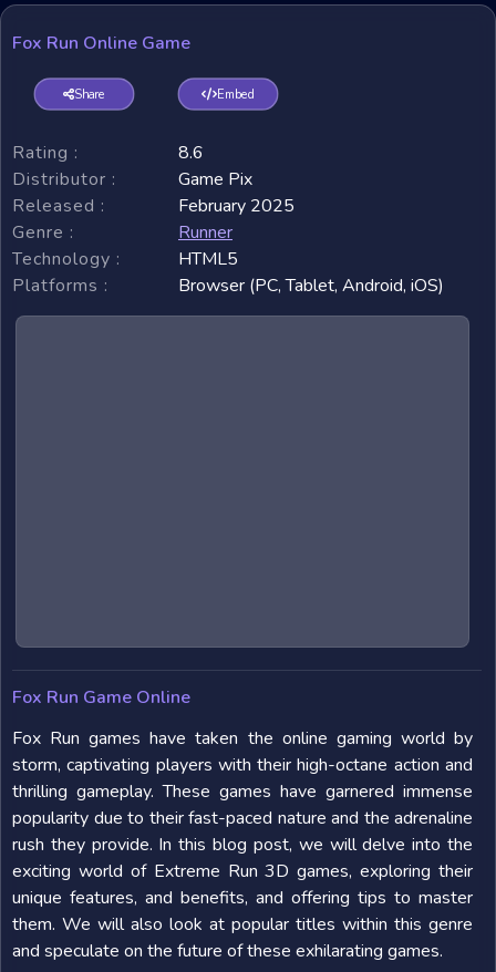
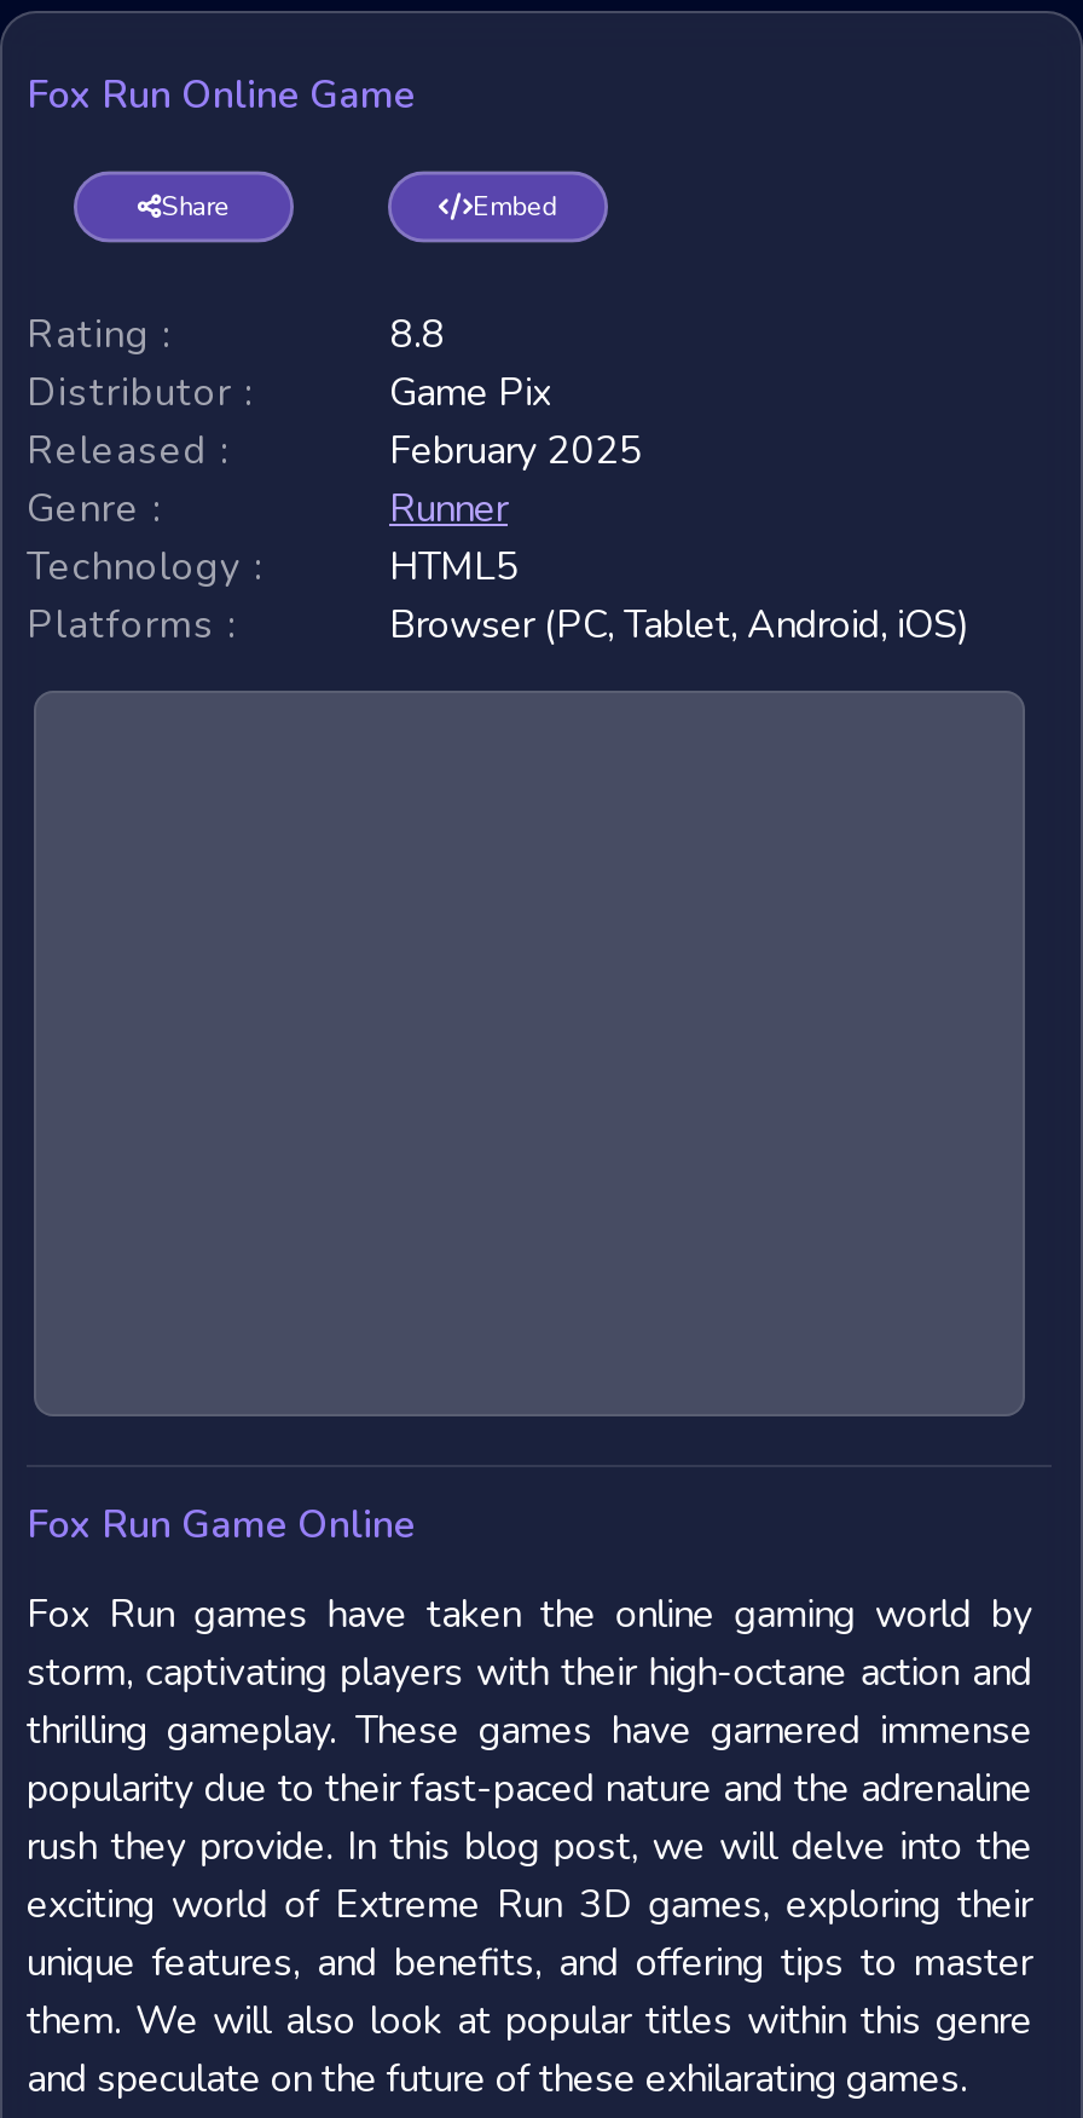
[178,141,204,165] 8.6 -> [389,308,445,362] 8.8

